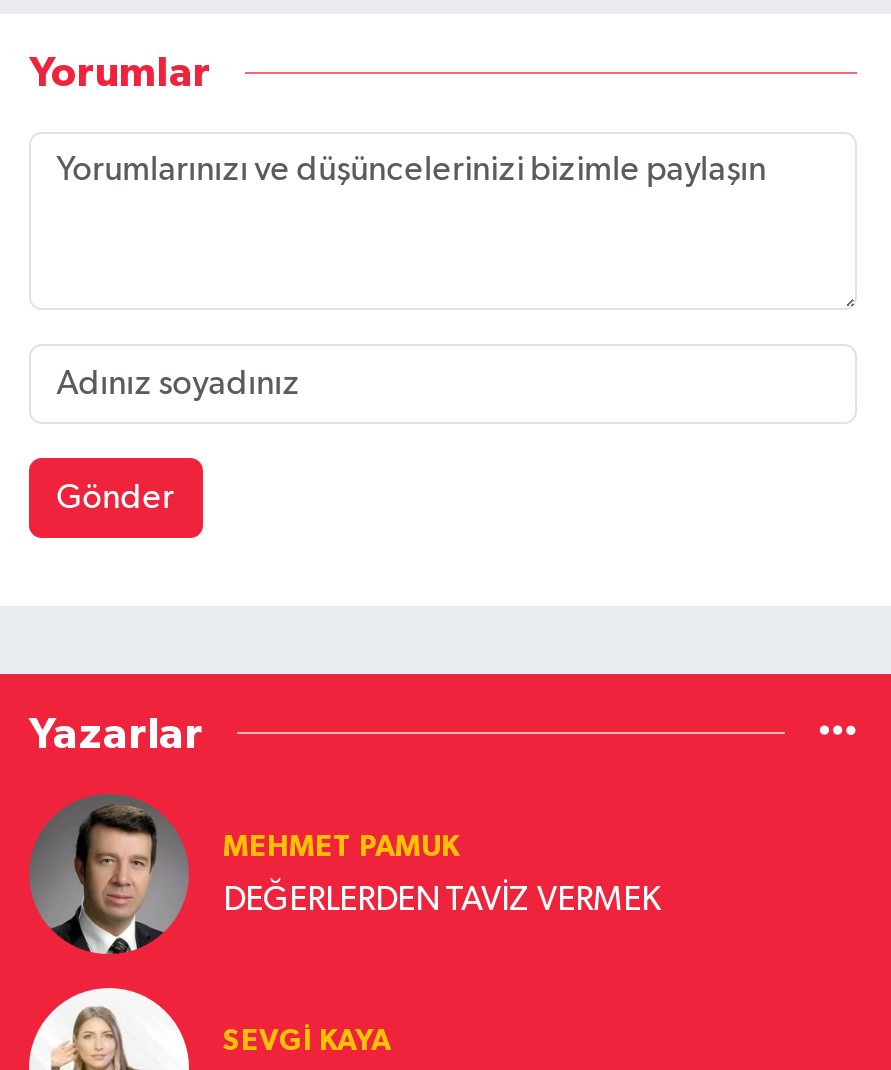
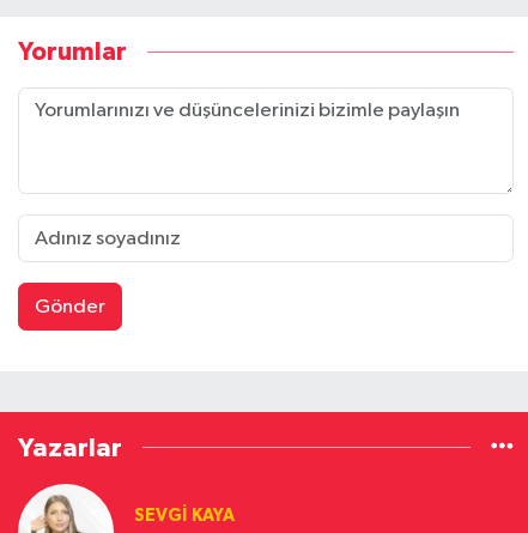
[27,792,661,956] [image] | MEHMET PAMUK | DEĞERLERDEN TAVİZ VERMEK -> none

